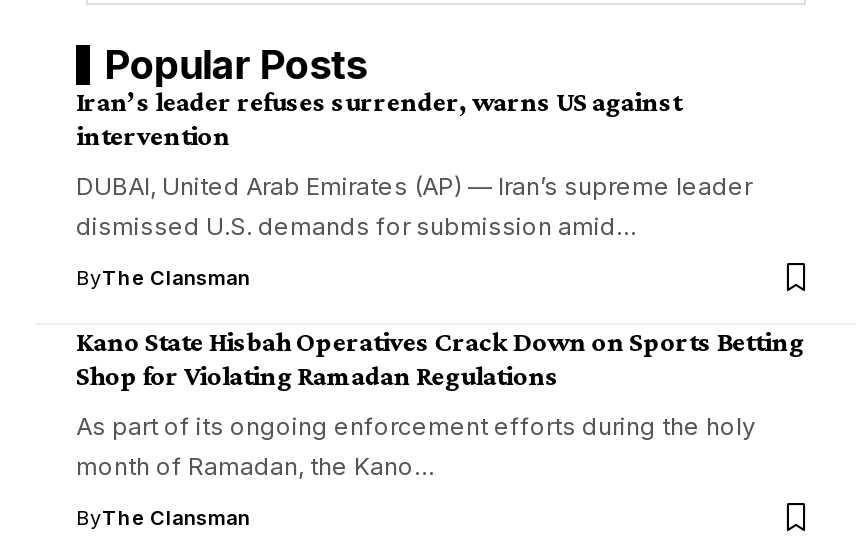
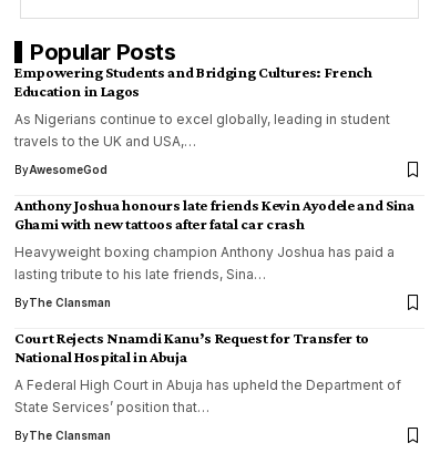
[76,86,752,242] Iran’s leader refuses surrender, warns US against | intervention | DUBAI, United Arab Emirates (AP) — Iran’s supreme leader | dismissed U.S. demands for submission amid… -> [14,63,414,282] Empowering Students and Bridging Cultures: French | Education in Lagos | As Nigerians continue to excel globally, leading in student | travels to the UK and USA,… | ByAwesomeGod | Anthony Joshua honours late friends Kevin Ayodele and Sina | Ghami with new tattoos after fatal car crash | Heavyweight boxing champion Anthony Joshua has paid a | lasting tribute to his late friends, Sina…
[76,326,804,392] Kano State Hisbah Operatives Crack Down on Sports Betting | Shop for Violating Ramadan Regulations -> [14,329,369,366] Court Rejects Nnamdi Kanu’s Request for Transfer to | National Hospital in Abuja
[76,412,756,482] As part of its ongoing enforcement efforts during the holy | month of Ramadan, the Kano… -> [14,377,401,415] A Federal High Court in Abuja has upheld the Department of | State Services’ position that…

